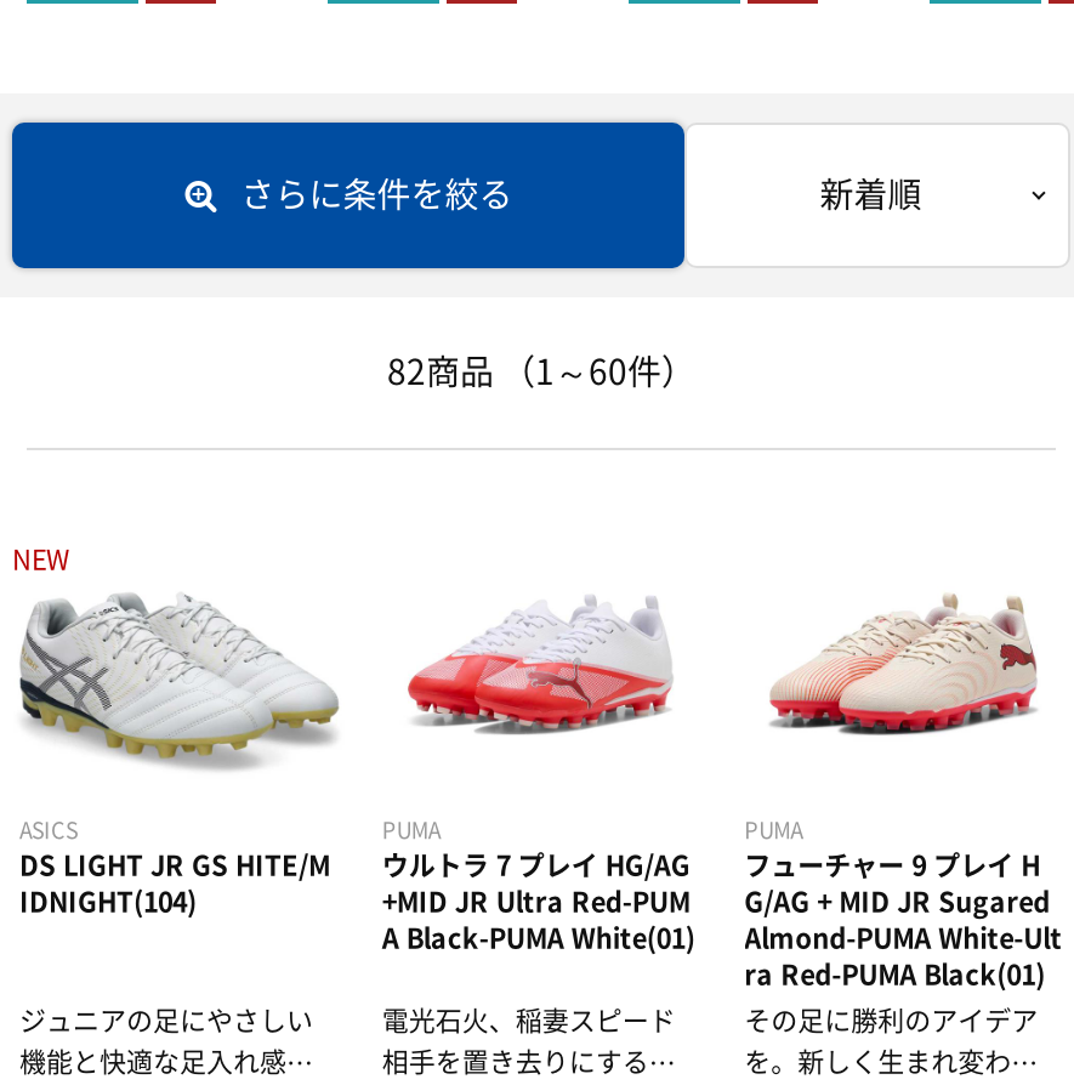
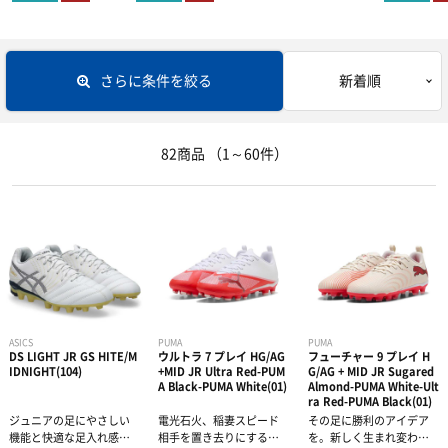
[12,545,70,571] NEW -> none

